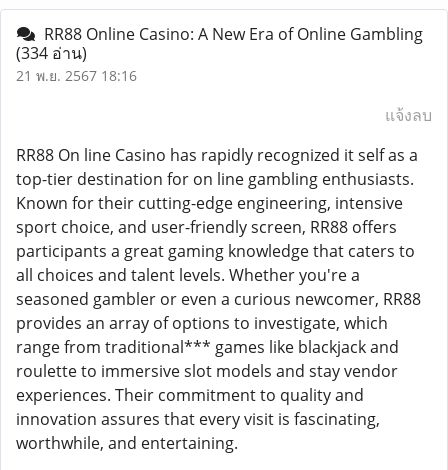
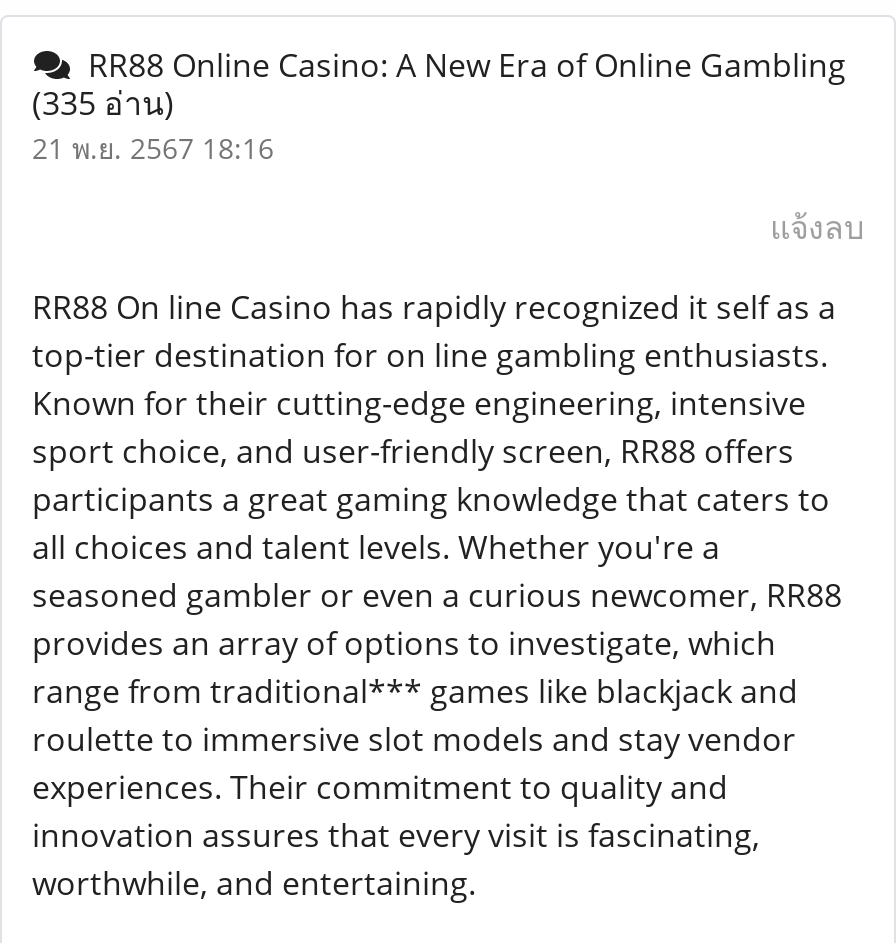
[16,42,87,64] (334 อ่าน) -> [32,81,174,125] (335 อ่าน)

